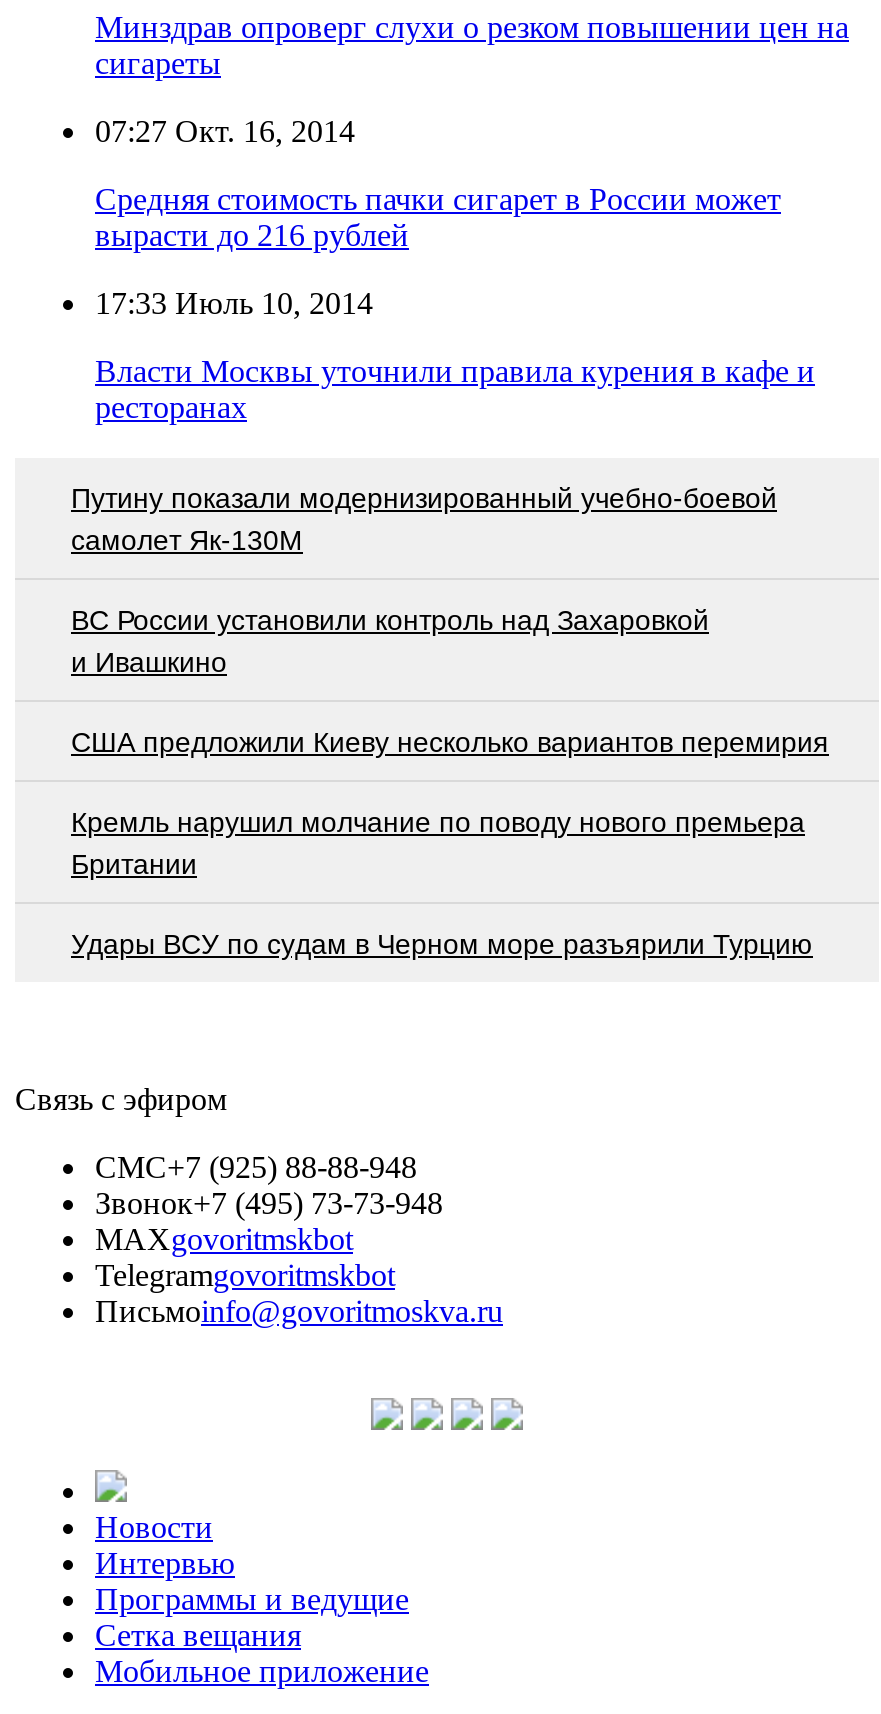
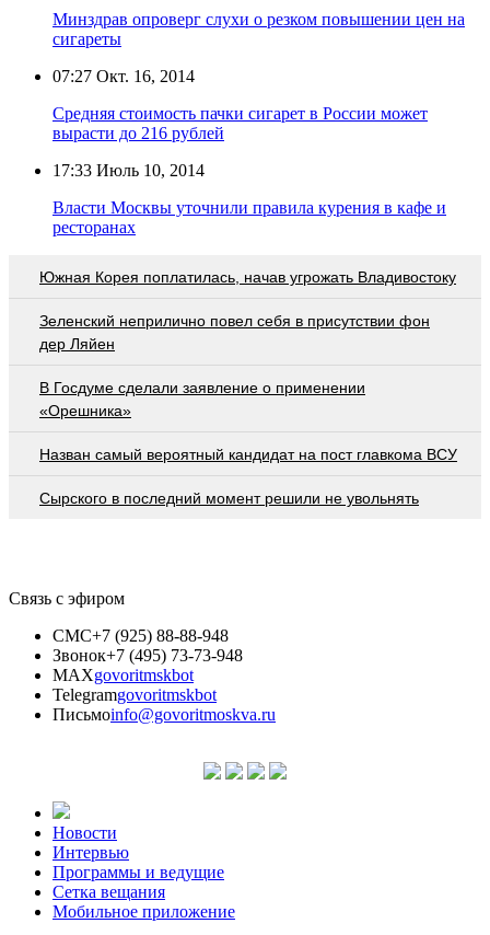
[71,481,777,555] Путину показали модернизированный учебно-боевой | самолет Як-130М -> [39,268,456,285] Южная Корея поплатилась, начав угрожать Владивостоку
[71,603,709,677] ВС России установили контроль над Захаровкой | и Ивашкино -> [39,312,430,352] Зеленский неприлично повел cебя в присутствии фон | дер Ляйен
[71,725,829,757] США предложили Киеву несколько вариантов перемирия -> [39,378,365,419] В Госдуме сделали заявление о применении | «Орешника»
[71,805,805,879] Кремль нарушил молчание по поводу нового премьера | Британии -> [39,445,457,463] Назван самый вероятный кандидат на пост главкома ВСУ
[71,927,813,959] Удары ВСУ по судам в Черном море разъярили Турцию -> [39,489,419,506] Сырского в последний момент решили не увольнять

